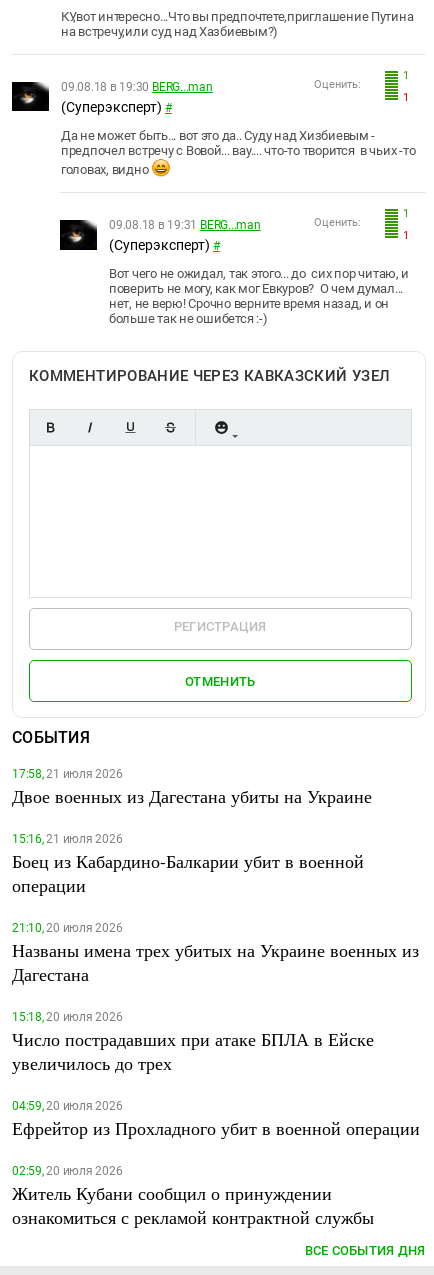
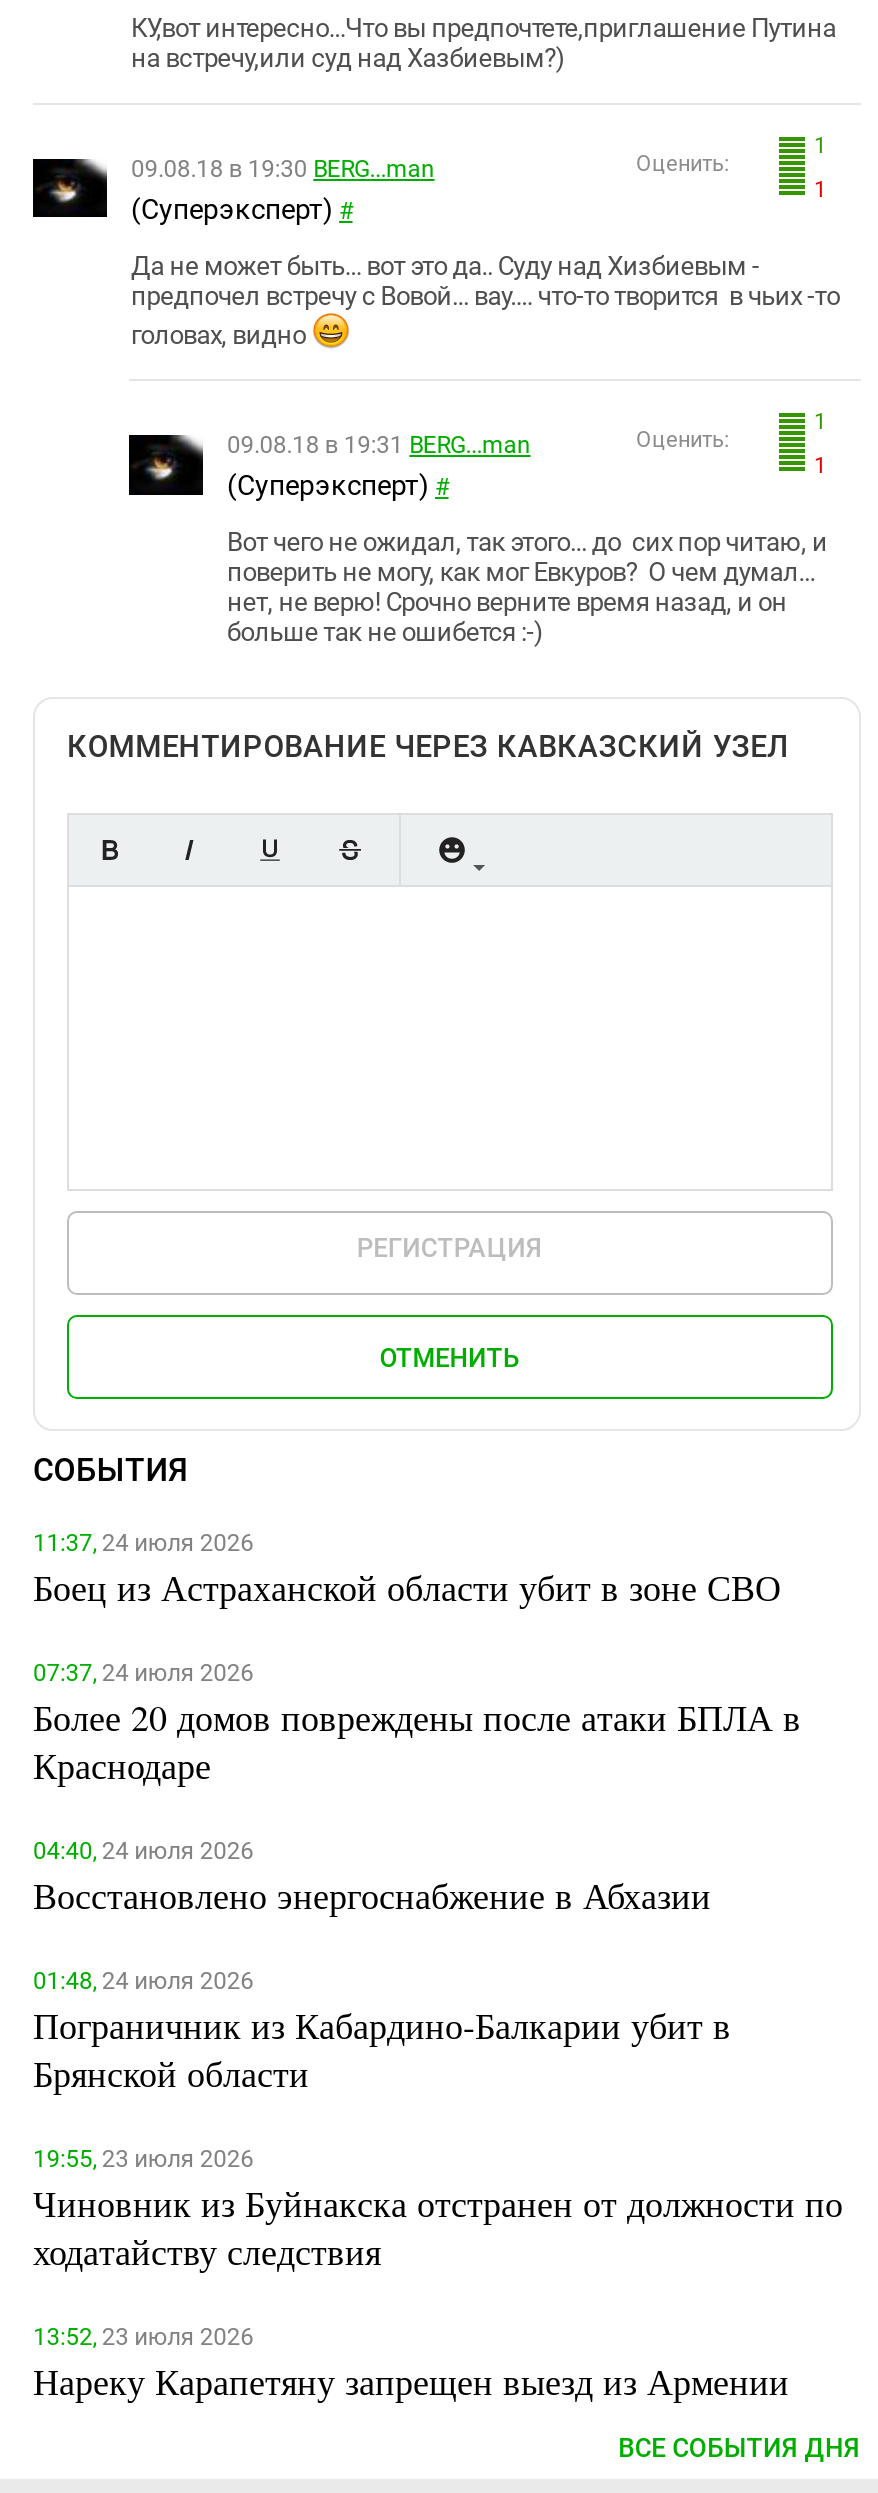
[12,767,372,808] 17:58, 21 июля 2026 | Двое военных из Дагестана убиты на Украине -> [33,1529,781,1611] 11:37, 24 июля 2026 | Боец из Астраханской области убит в зоне СВО
[12,832,364,897] 15:16, 21 июля 2026 | Боец из Кабардино-Балкарии убит в военной | операции -> [33,1659,801,1789] 07:37, 24 июля 2026 | Более 20 домов повреждены после атаки БПЛА в | Краснодаре
[12,921,419,986] 21:10, 20 июля 2026 | Названы имена трех убитых на Украине военных из | Дагестана -> [33,1837,711,1919] 04:40, 24 июля 2026 | Восстановлено энергоснабжение в Абхазии
[12,1010,374,1075] 15:18, 20 июля 2026 | Число пострадавших при атаке БПЛА в Ейске | увеличилось до трех -> [33,1967,731,2097] 01:48, 24 июля 2026 | Пограничник из Кабардино-Балкарии убит в | Брянской области
[12,1099,420,1140] 04:59, 20 июля 2026 | Ефрейтор из Прохладного убит в военной операции -> [33,2145,843,2275] 19:55, 23 июля 2026 | Чиновник из Буйнакска отстранен от должности по | ходатайству следствия
[12,1164,374,1229] 02:59, 20 июля 2026 | Житель Кубани сообщил о принуждении | ознакомиться с рекламой контрактной службы -> [33,2323,789,2405] 13:52, 23 июля 2026 | Нареку Карапетяну запрещен выезд из Армении

